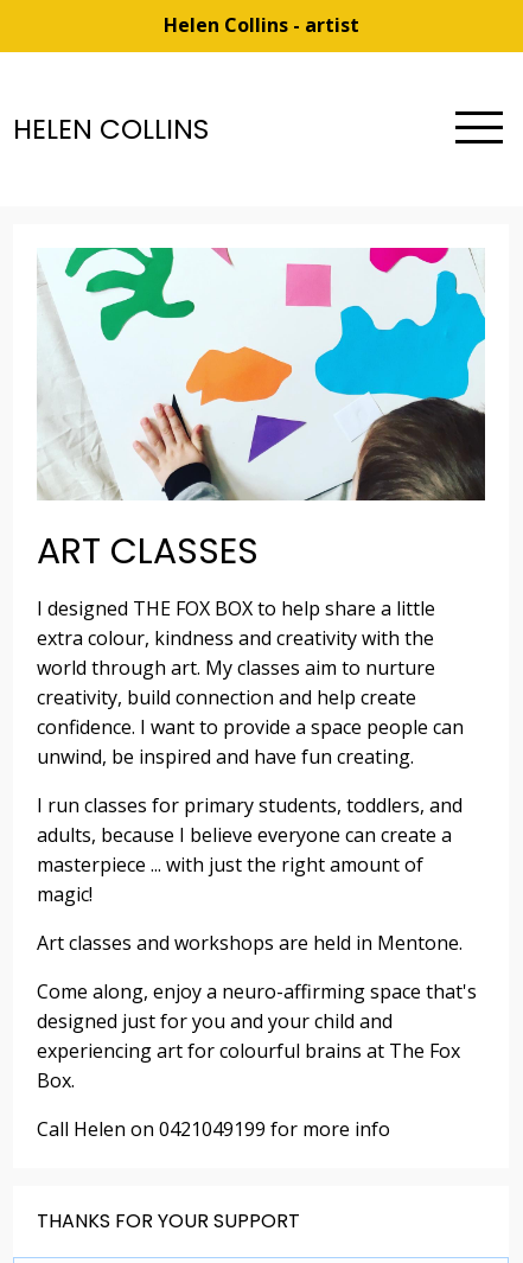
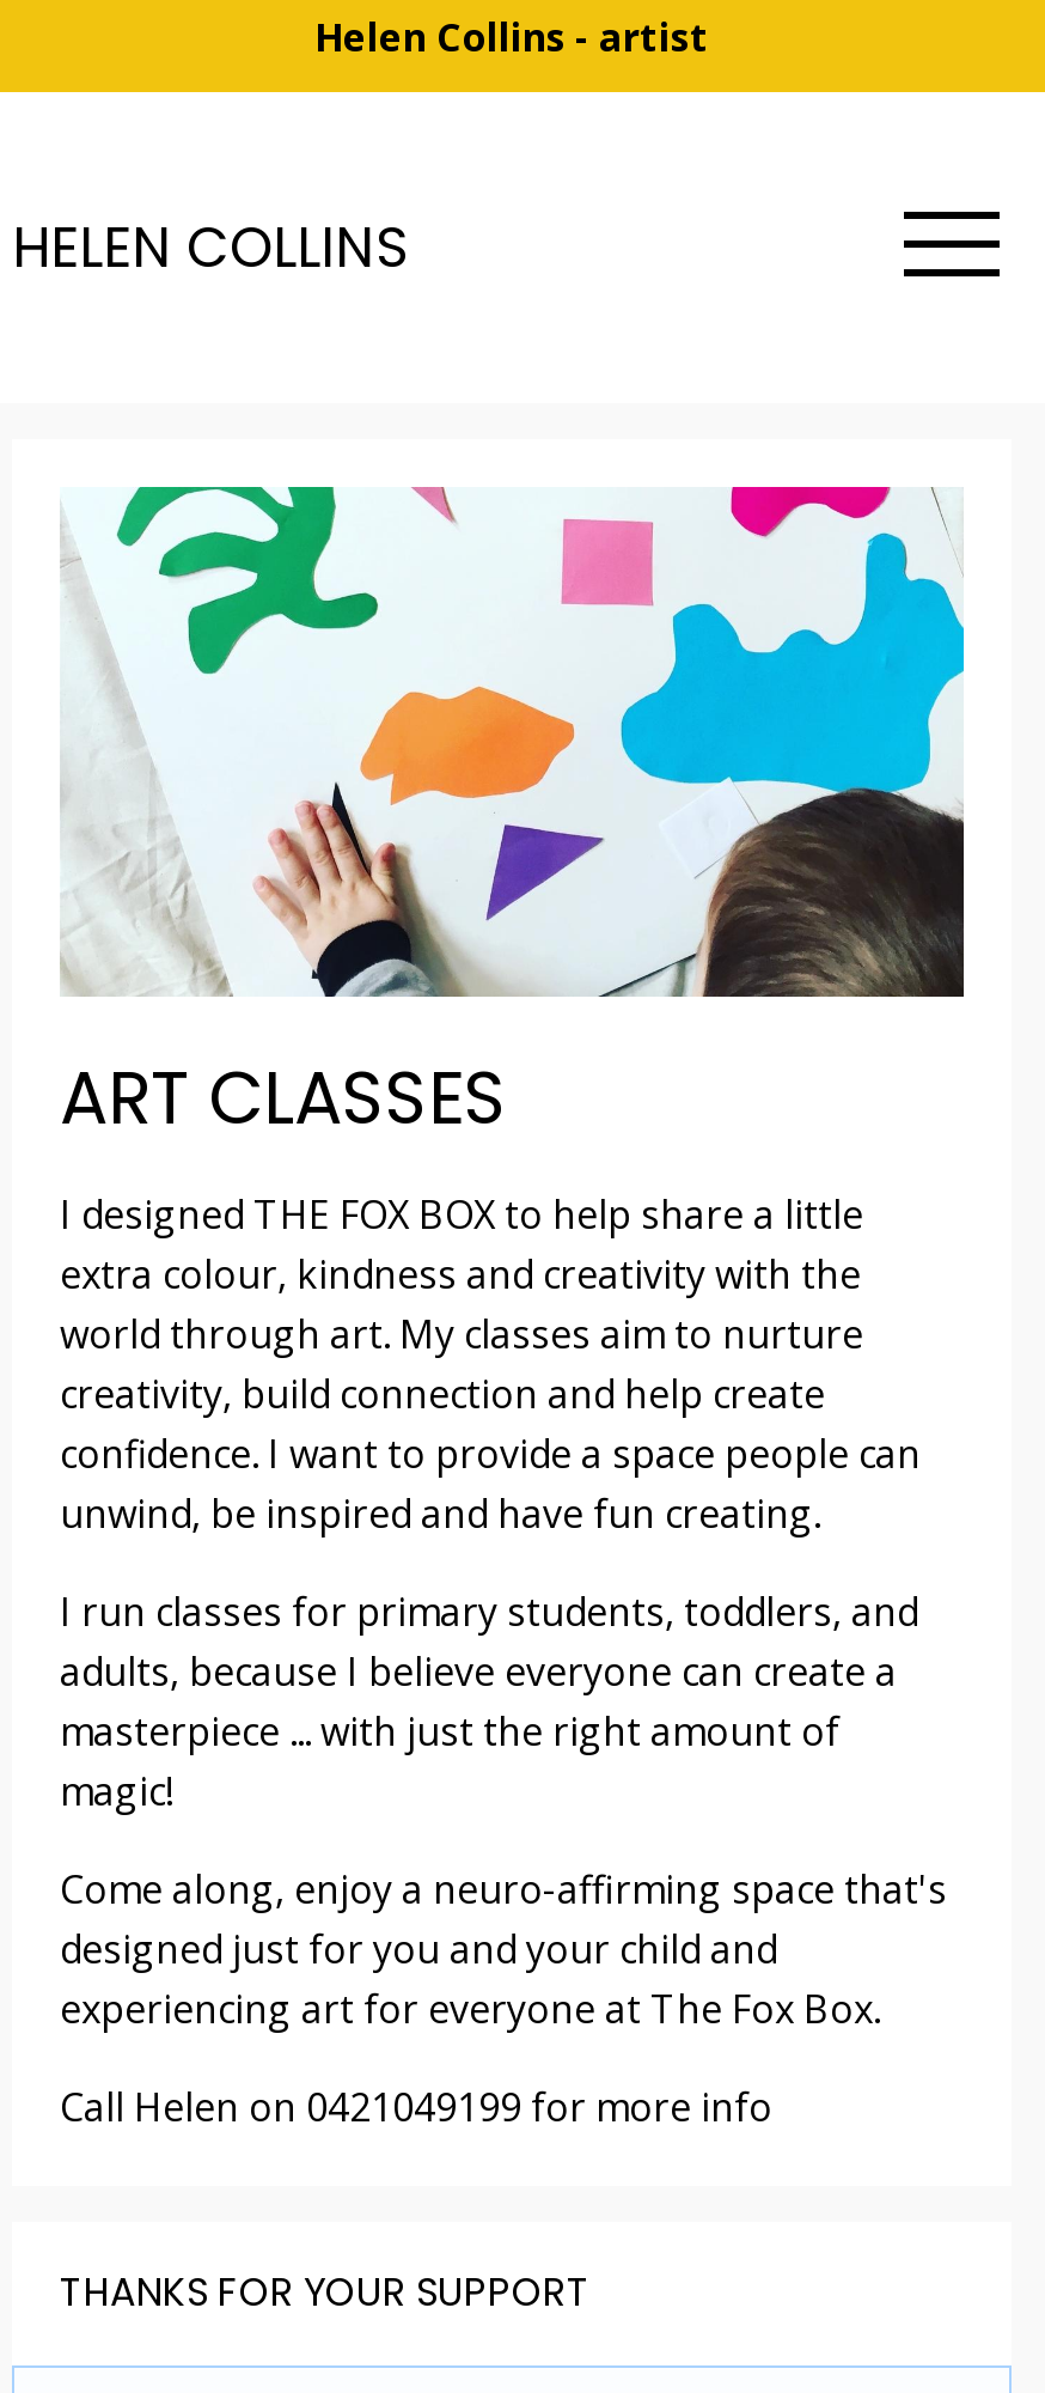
[37,929,463,955] Art classes and workshops are held in Mentone. -> none
[37,1037,460,1093] experiencing art for colourful brains at The Fox | Box. -> [60,1982,880,2034] experiencing art for everyone at The Fox Box.

